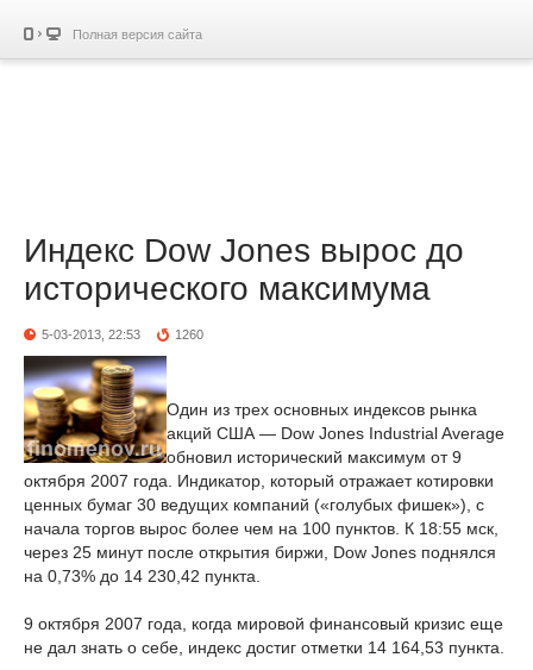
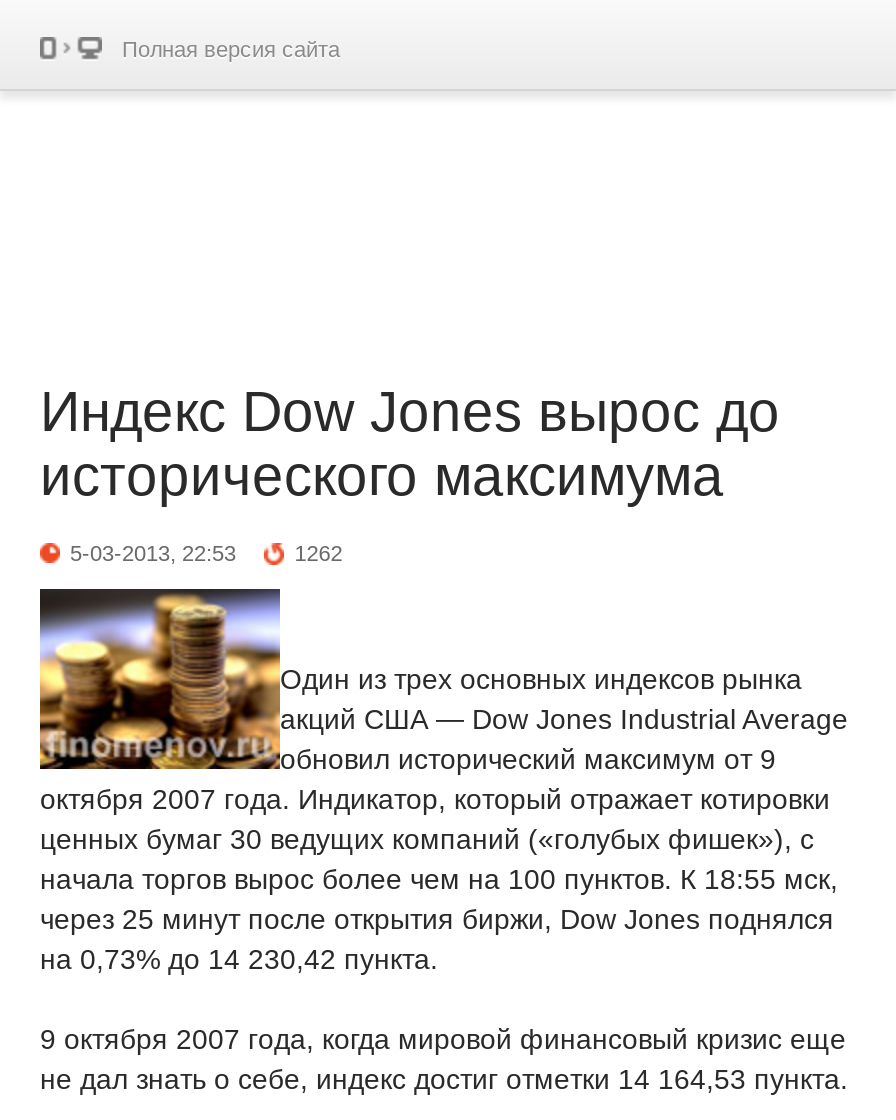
[175,327,204,342] 1260 -> [294,541,342,565] 1262

